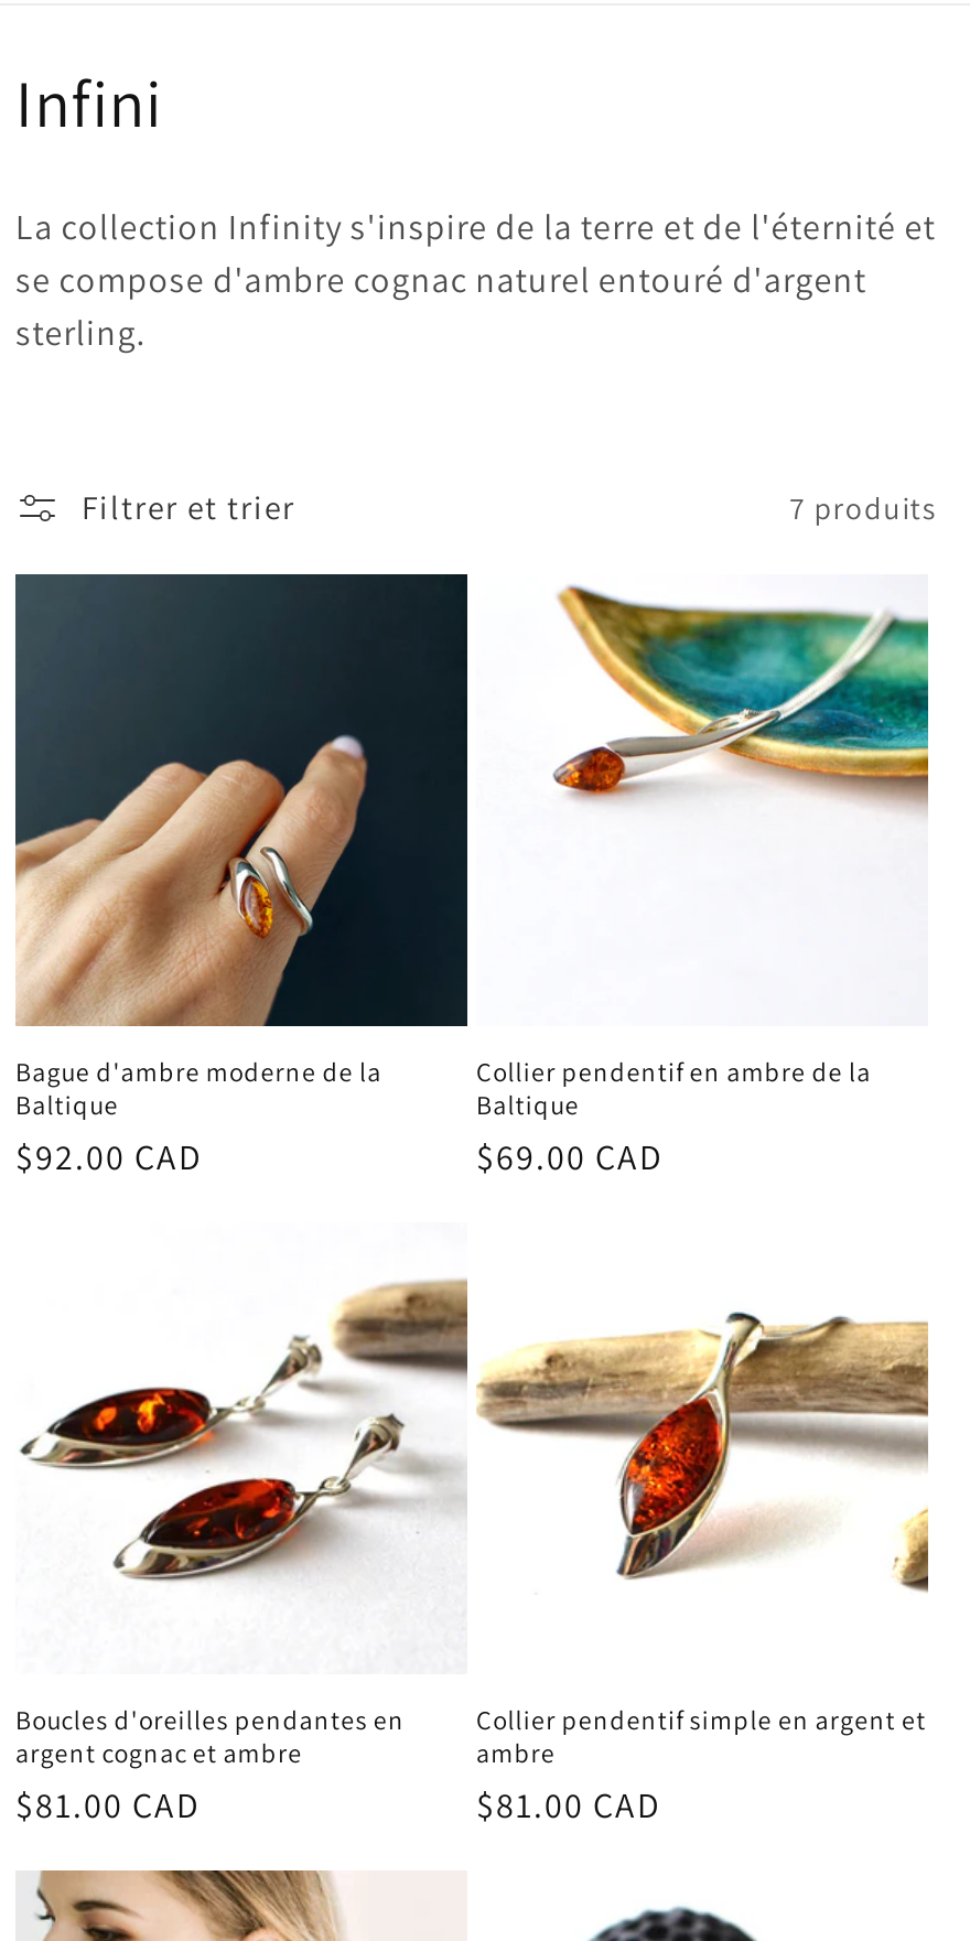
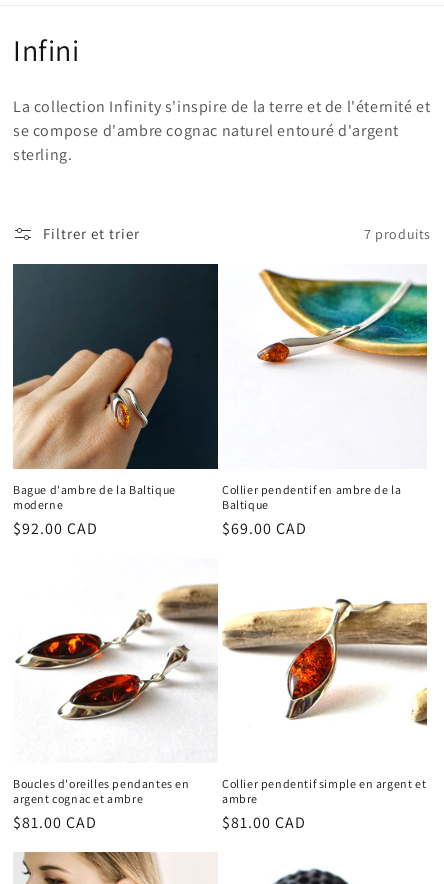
[15,1055,382,1121] Bague d'ambre moderne de la | Baltique -> [13,482,176,512] Bague d'ambre de la Baltique | moderne

